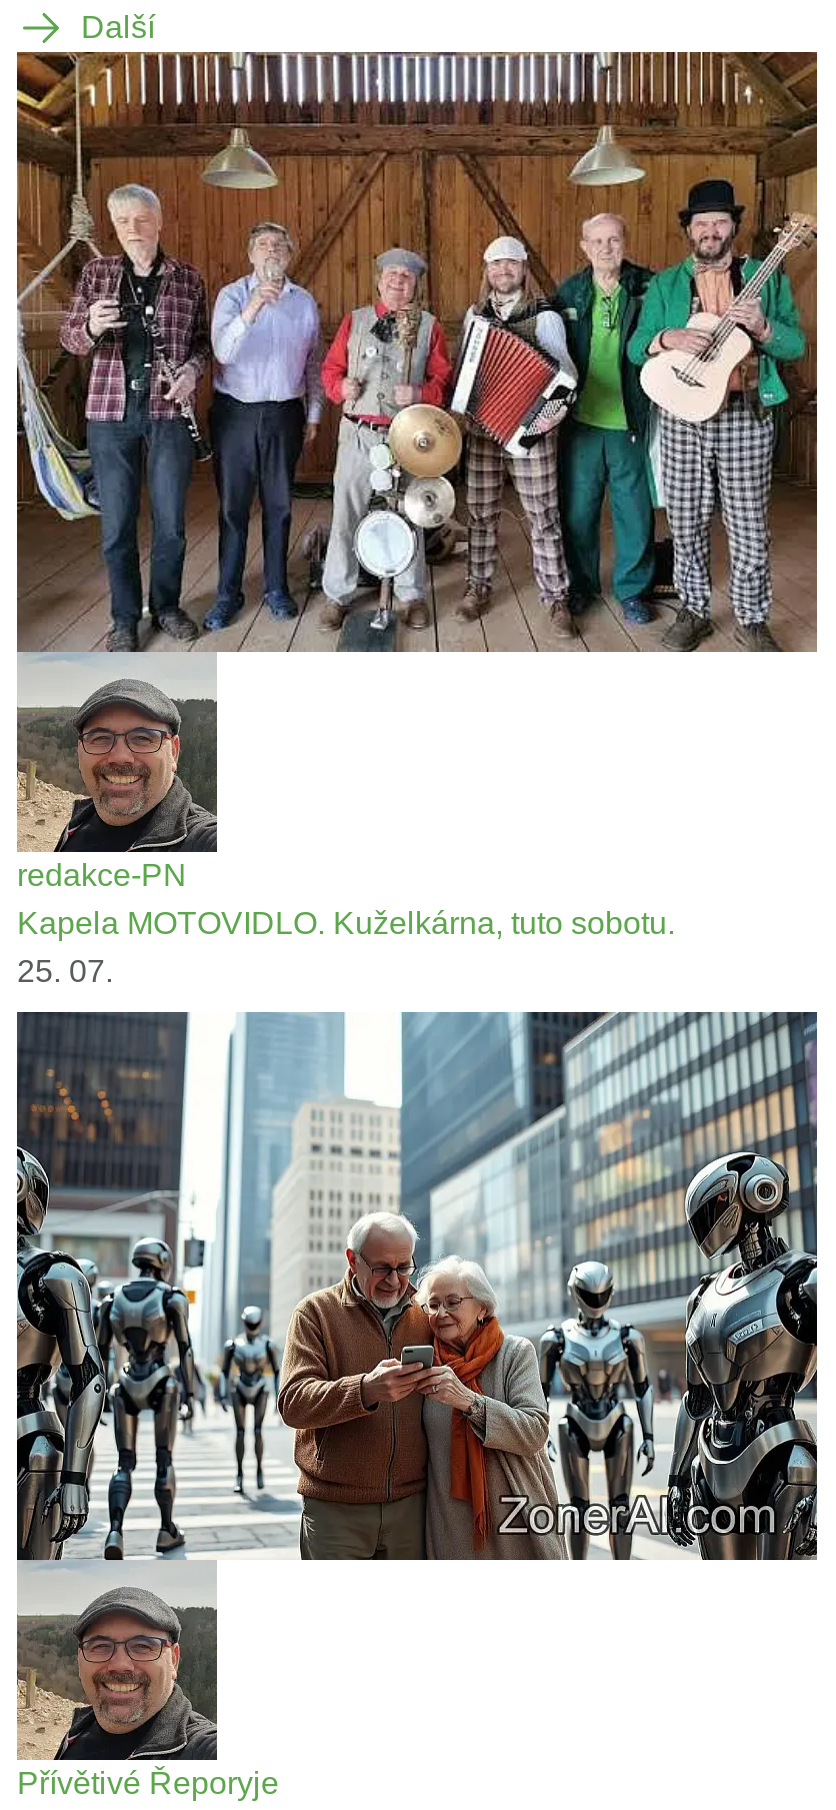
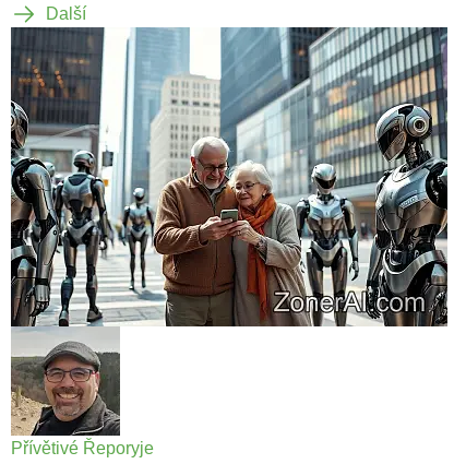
[15,50,819,987] [image] | redakce-PN | Kapela MOTOVIDLO. Kuželkárna, tuto sobotu. | 25. 07. -> none

